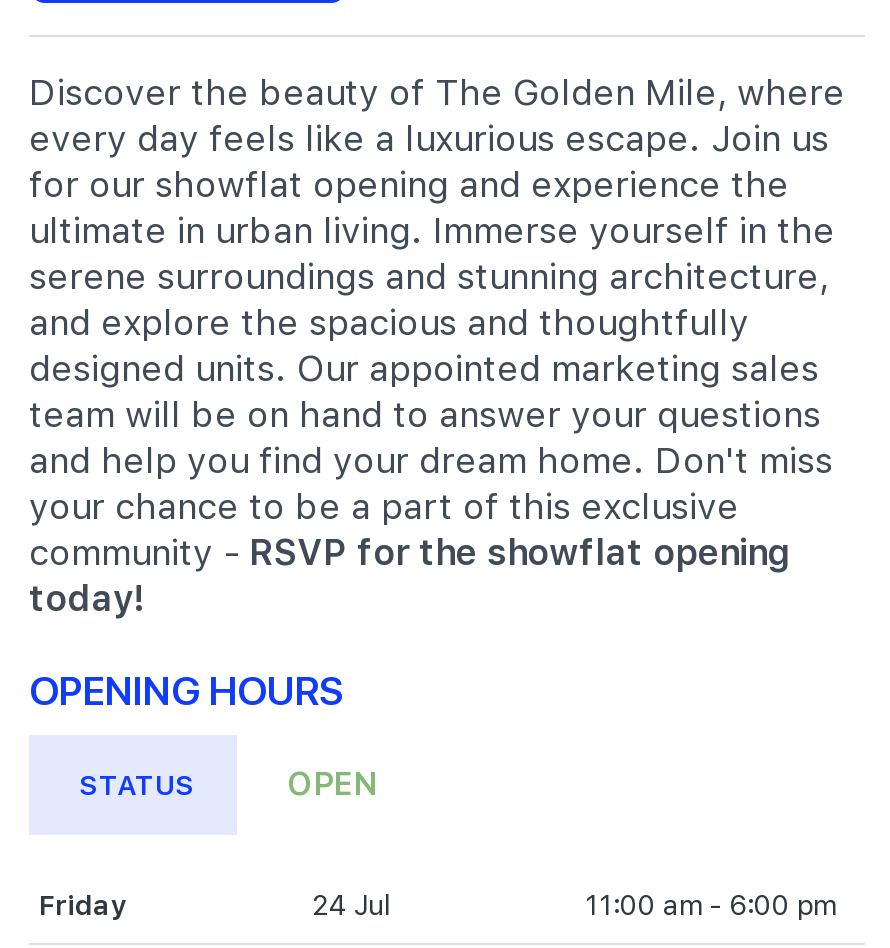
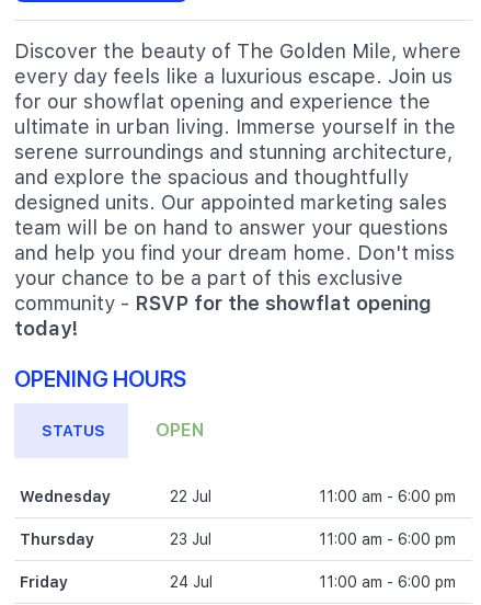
none -> [20,488,456,548] Wednesday | 22 Jul | 11:00 am - 6:00 pm | Thursday | 23 Jul | 11:00 am - 6:00 pm

